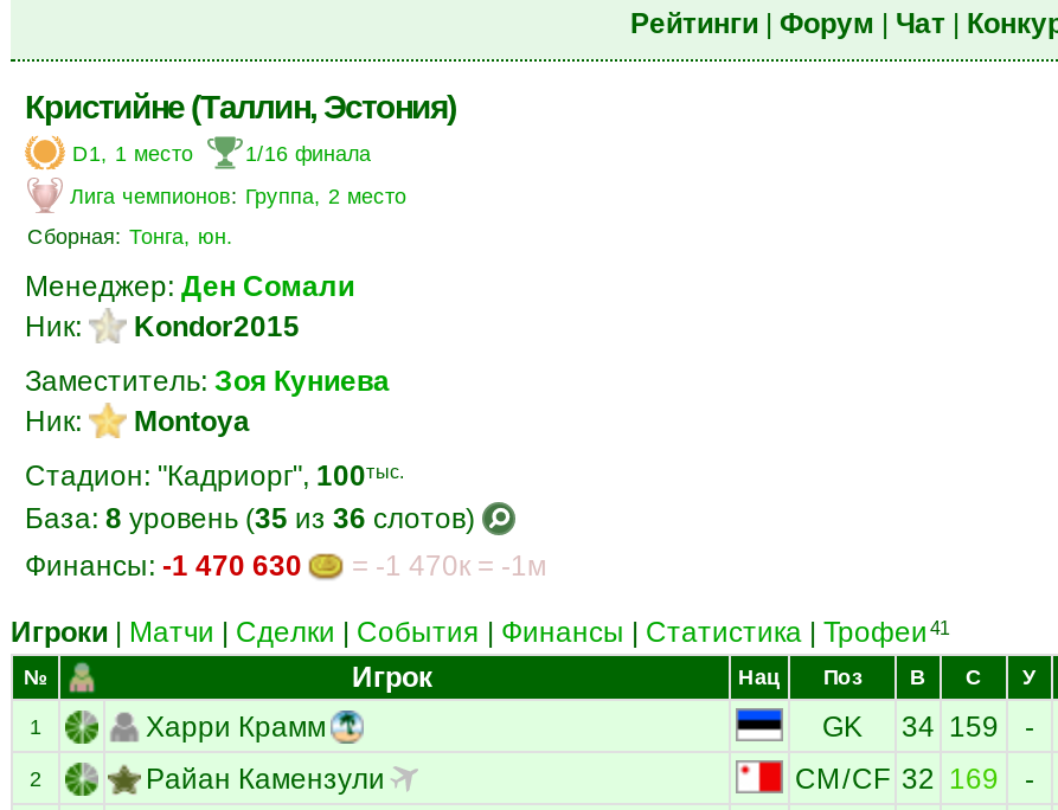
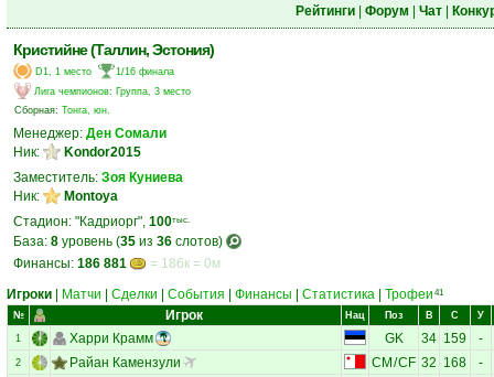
[70,185,406,208] Лига чемпионов: Группа, 2 место -> [34,86,191,97] Лига чемпионов: Группа, 3 место
[25,549,546,583] Финансы: -1 470 630 | = -1 470к = -1м -> [13,256,221,271] Финансы: 186 881 | = 186к = 0м
[795,763,999,796] CM/CF 32 169 -> [372,355,466,370] CM/CF 32 168

